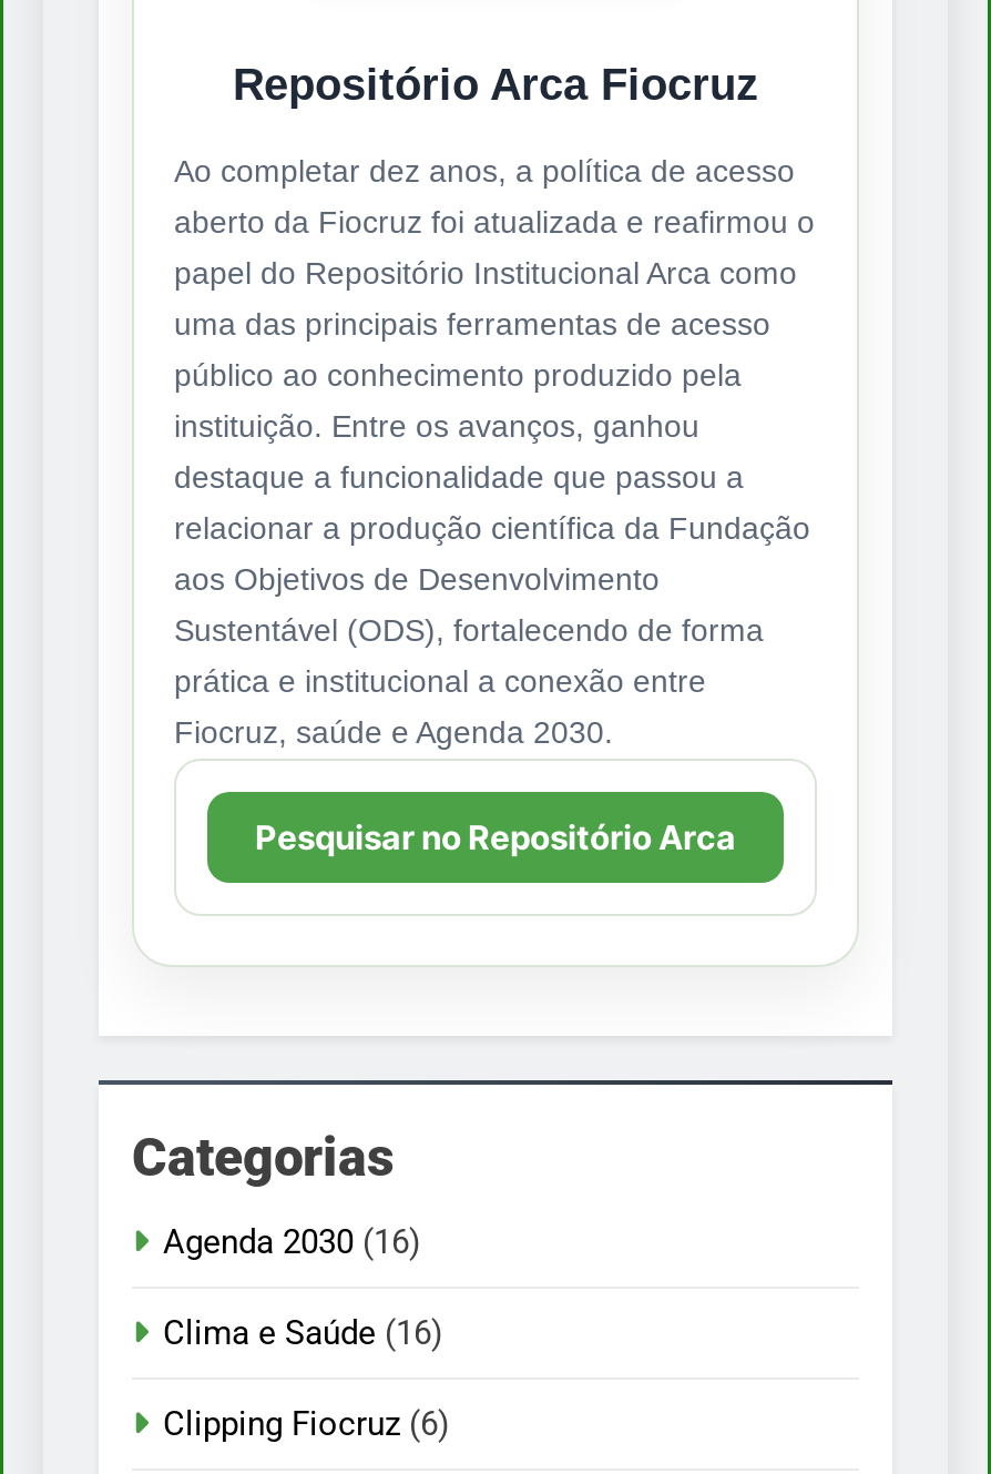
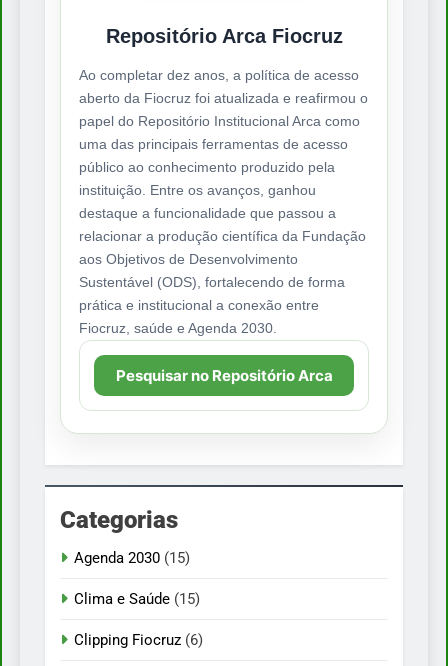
[163,1223,420,1263] Agenda 2030 (16) -> [74,549,190,567] Agenda 2030 (15)
[163,1314,442,1354] Clima e Saúde (16) -> [74,590,200,608] Clima e Saúde (15)

